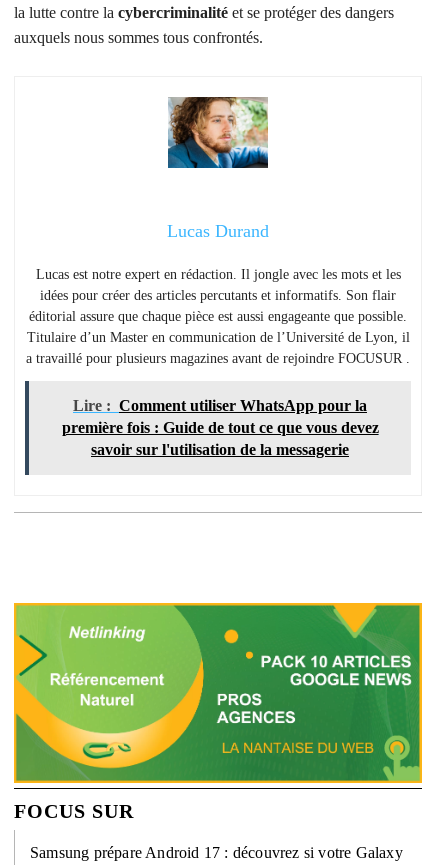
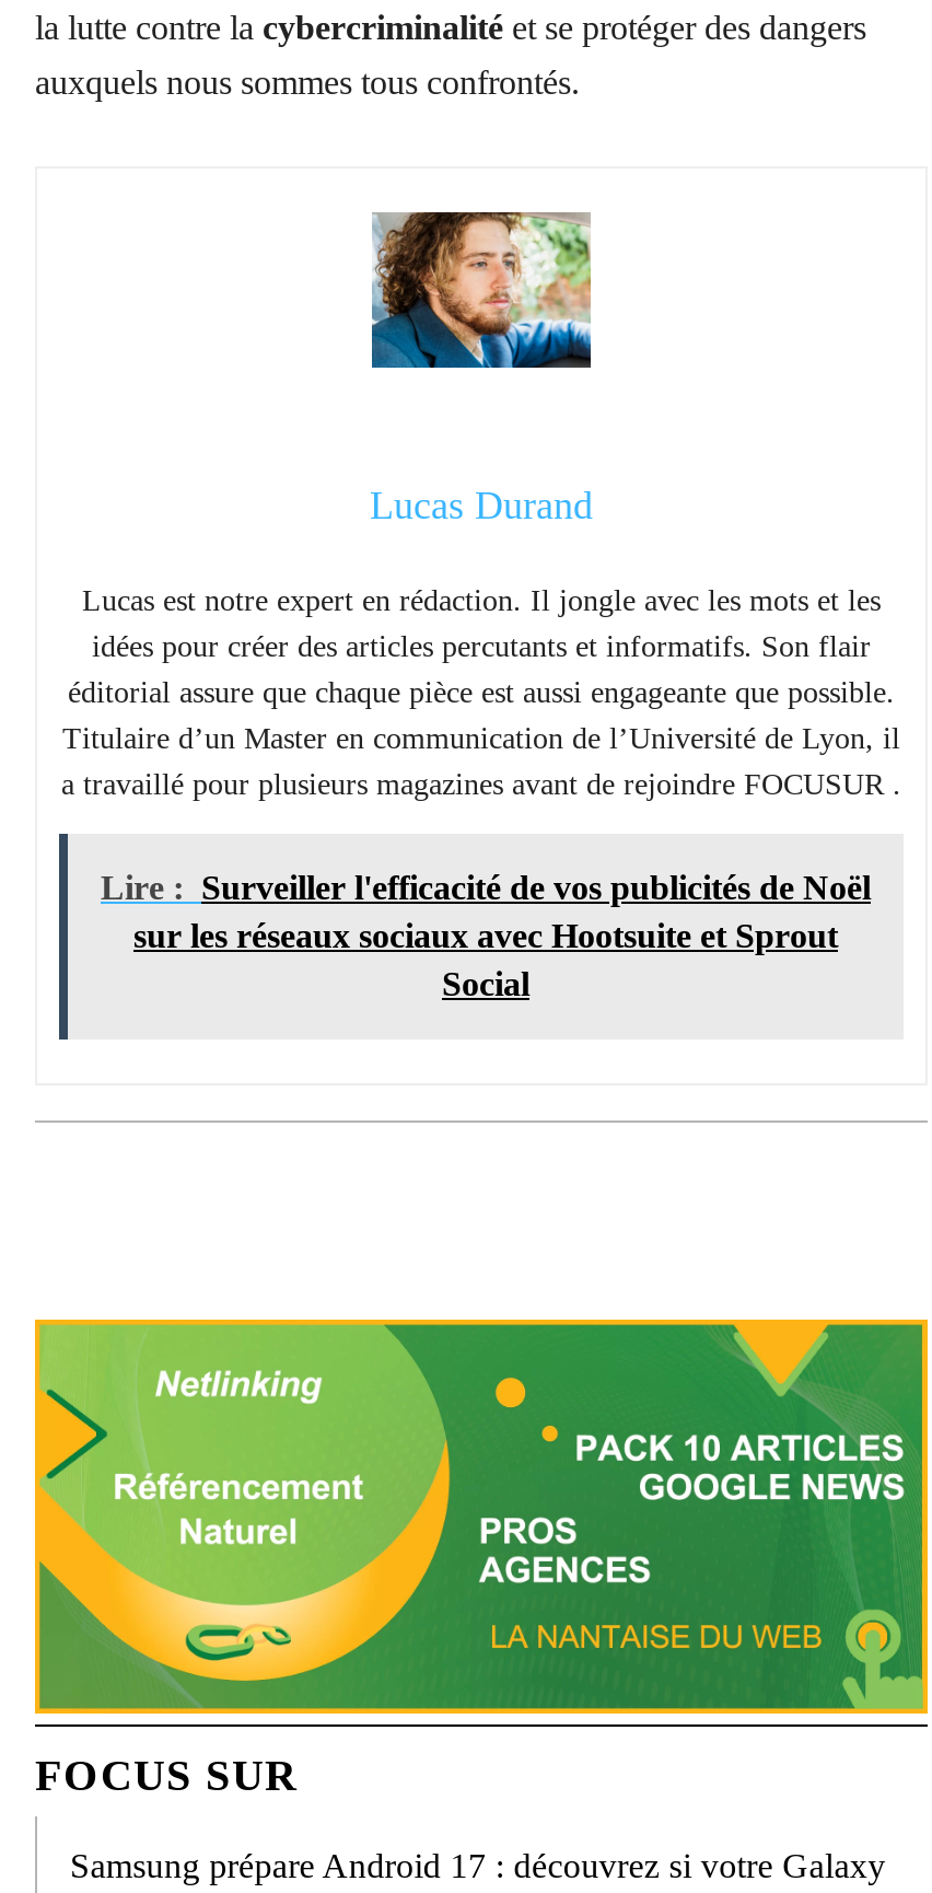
[61,397,378,458] Lire : Comment utiliser WhatsApp pour la | première fois : Guide de tout ce que vous devez | savoir sur l'utilisation de la messagerie -> [101,868,871,1001] Lire : Surveiller l'efficacité de vos publicités de Noël | sur les réseaux sociaux avec Hootsuite et Sprout | Social

